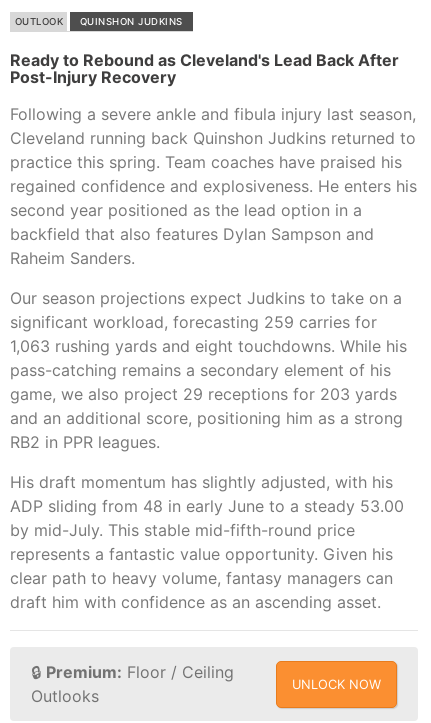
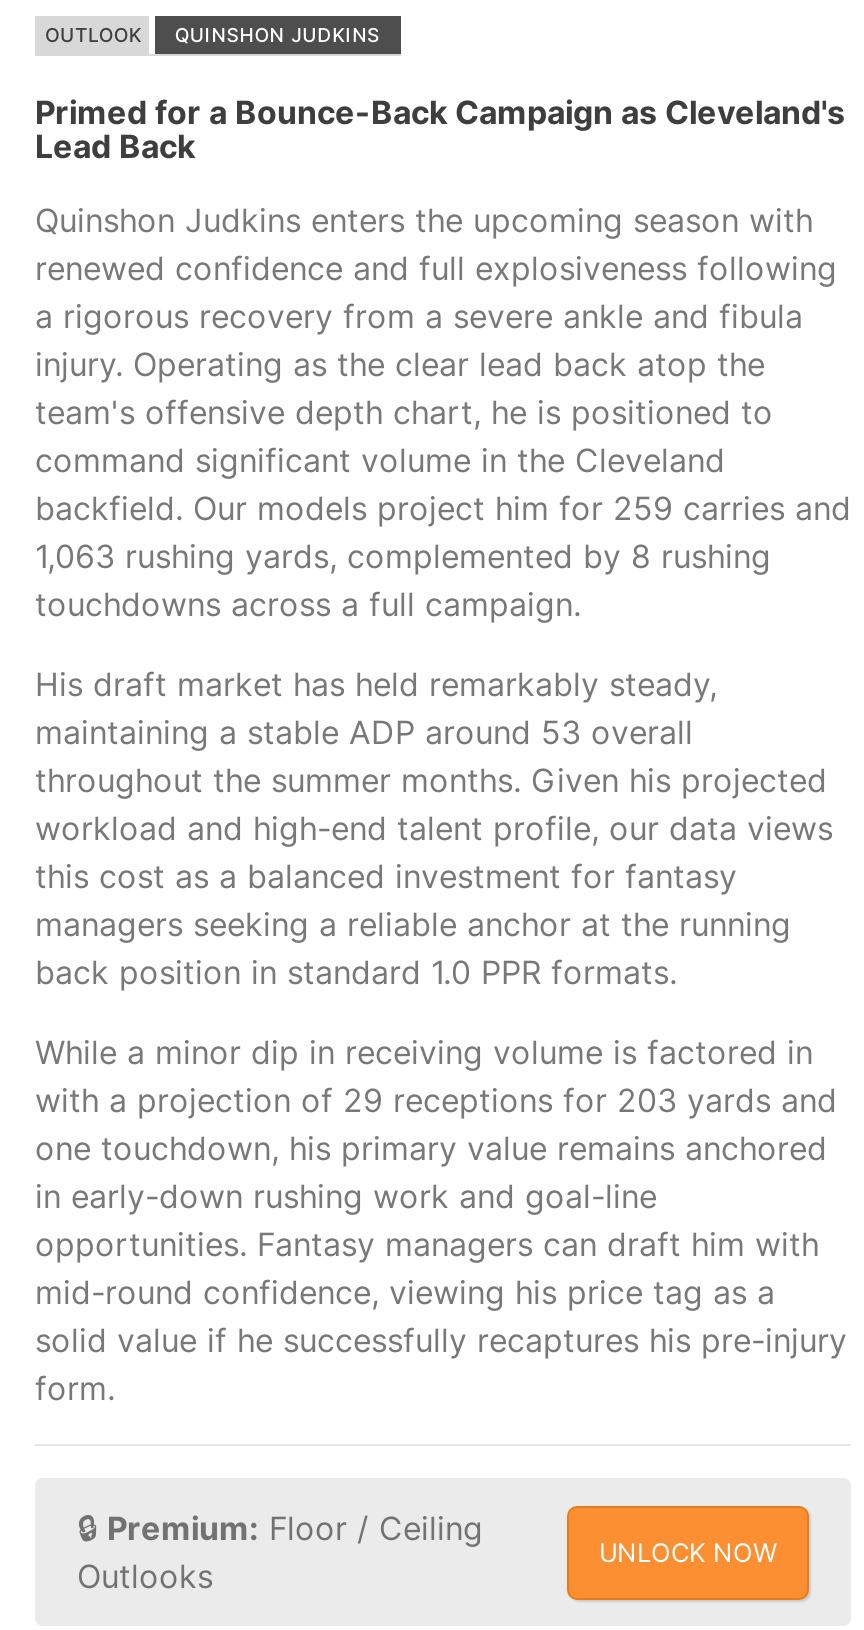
[10,50,399,87] Ready to Rebound as Cleveland's Lead Back After | Post-Injury Recovery -> [35,92,845,166] Primed for a Bounce-Back Campaign as Cleveland's | Lead Back
[10,104,417,268] Following a severe ankle and fibula injury last season, | Cleveland running back Quinshon Judkins returned to | practice this spring. Team coaches have praised his | regained confidence and explosiveness. He enters his | second year positioned as the lead option in a | backfield that also features Dylan Sampson and | Raheim Sanders. -> [35,200,851,624] Quinshon Judkins enters the upcoming season with | renewed confidence and full explosiveness following | a rigorous recovery from a severe ankle and fibula | injury. Operating as the clear lead back atop the | team's offensive depth chart, he is positioned to | command significant volume in the Cleveland | backfield. Our models project him for 259 carries and | 1,063 rushing yards, complemented by 8 rushing | touchdowns across a full campaign.
[10,288,407,452] Our season projections expect Judkins to take on a | significant workload, forecasting 259 carries for | 1,063 rushing yards and eight touchdowns. While his | pass-catching remains a secondary element of his | game, we also project 29 receptions for 203 yards | and an additional score, positioning him as a strong | RB2 in PPR leagues. -> [35,664,833,992] His draft market has held remarkably steady, | maintaining a stable ADP around 53 overall | throughout the summer months. Given his projected | workload and high-end talent profile, our data views | this cost as a balanced investment for fantasy | managers seeking a reliable anchor at the running | back position in standard 1.0 PPR formats.
[10,472,404,612] His draft momentum has slightly adjusted, with his | ADP sliding from 48 in early June to a steady 53.00 | by mid-July. This stable mid-fifth-round price | represents a fantastic value opportunity. Given his | clear path to heavy volume, fantasy managers can | draft him with confidence as an ascending asset. -> [35,1032,847,1408] While a minor dip in receiving volume is factored in | with a projection of 29 receptions for 203 yards and | one touchdown, his primary value remains anchored | in early-down rushing work and goal-line | opportunities. Fantasy managers can draft him with | mid-round confidence, viewing his price tag as a | solid value if he successfully recaptures his pre-injury | form.

